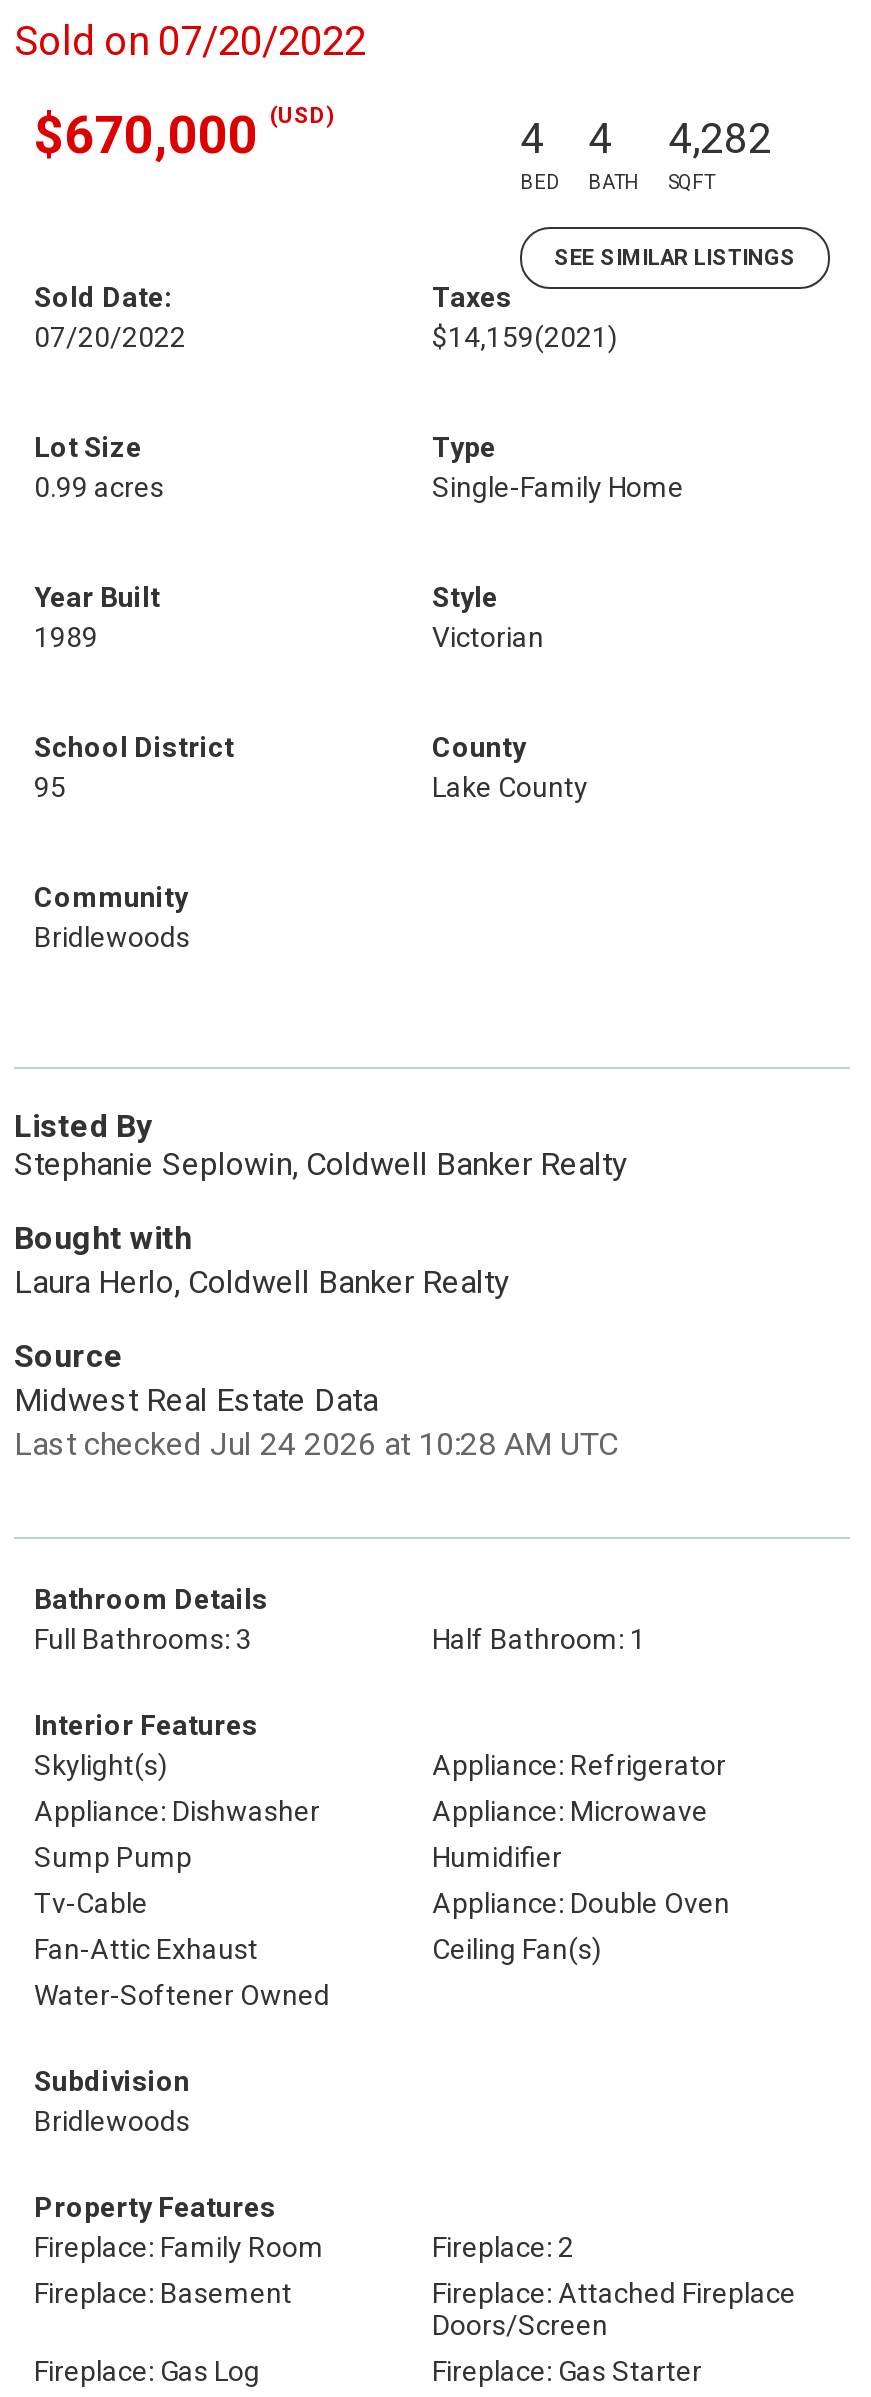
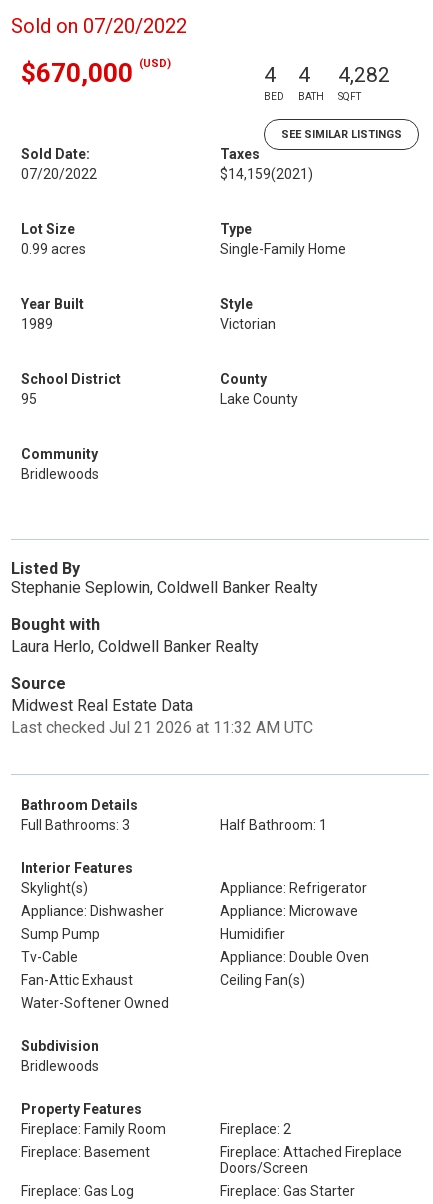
[14,1425,618,1463] Last checked Jul 24 2026 at 10:28 AM UTC -> [11,718,313,737] Last checked Jul 21 2026 at 11:32 AM UTC

